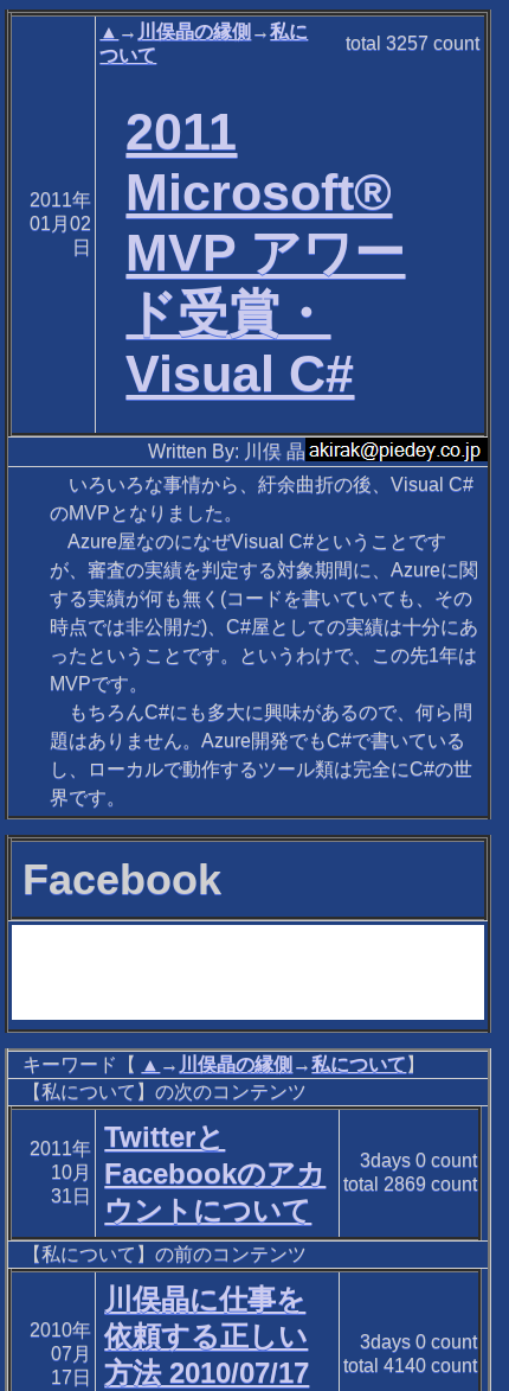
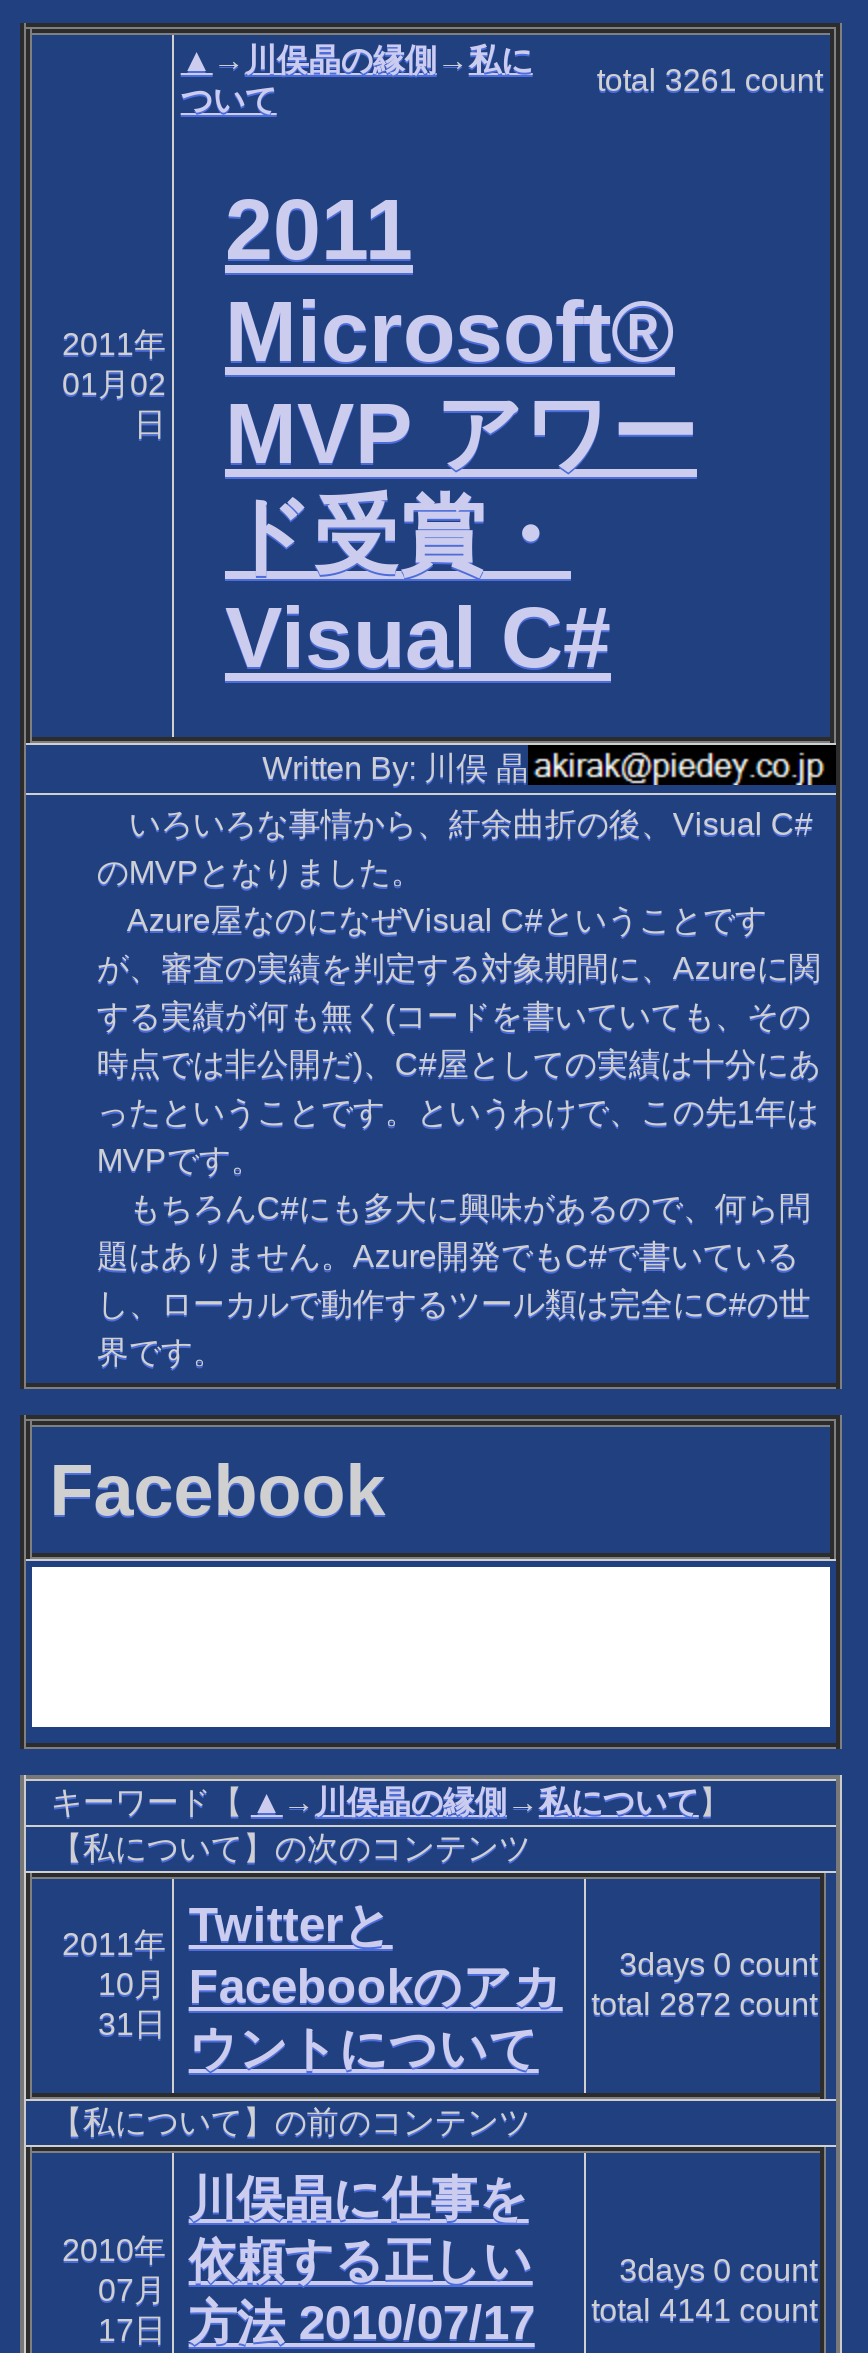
[346,34,480,54] total 3257 count -> [597,64,823,98] total 3261 count
[51,1151,477,1195] 10月 Facebookのアカ total 2869 count 3days 0 count -> [98,1948,817,2022] 10月 Facebookのアカ total 2872 count 3days 0 count
[51,1356,477,1389] 17日 方法 2010/07/17 total 4140 count -> [98,2294,817,2350] 17日 方法 2010/07/17 total 4141 count

